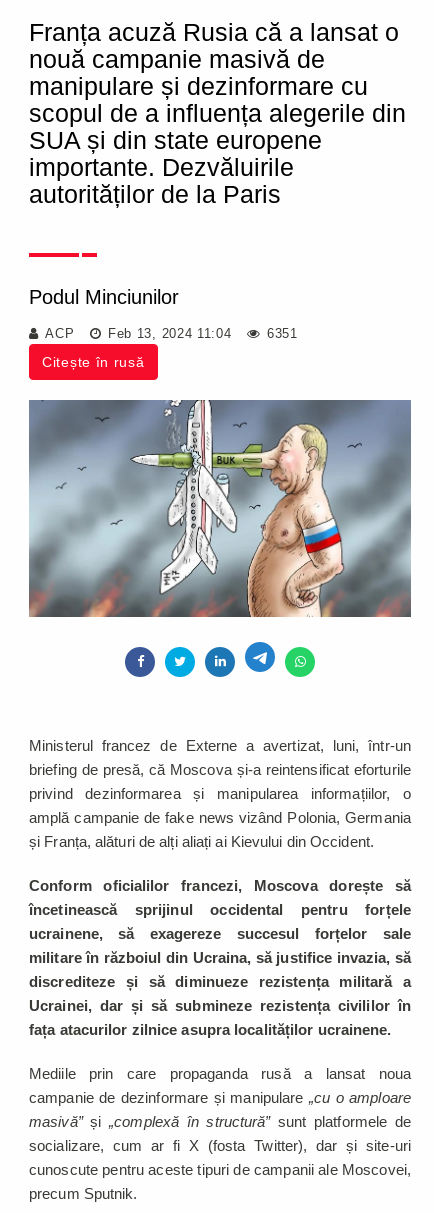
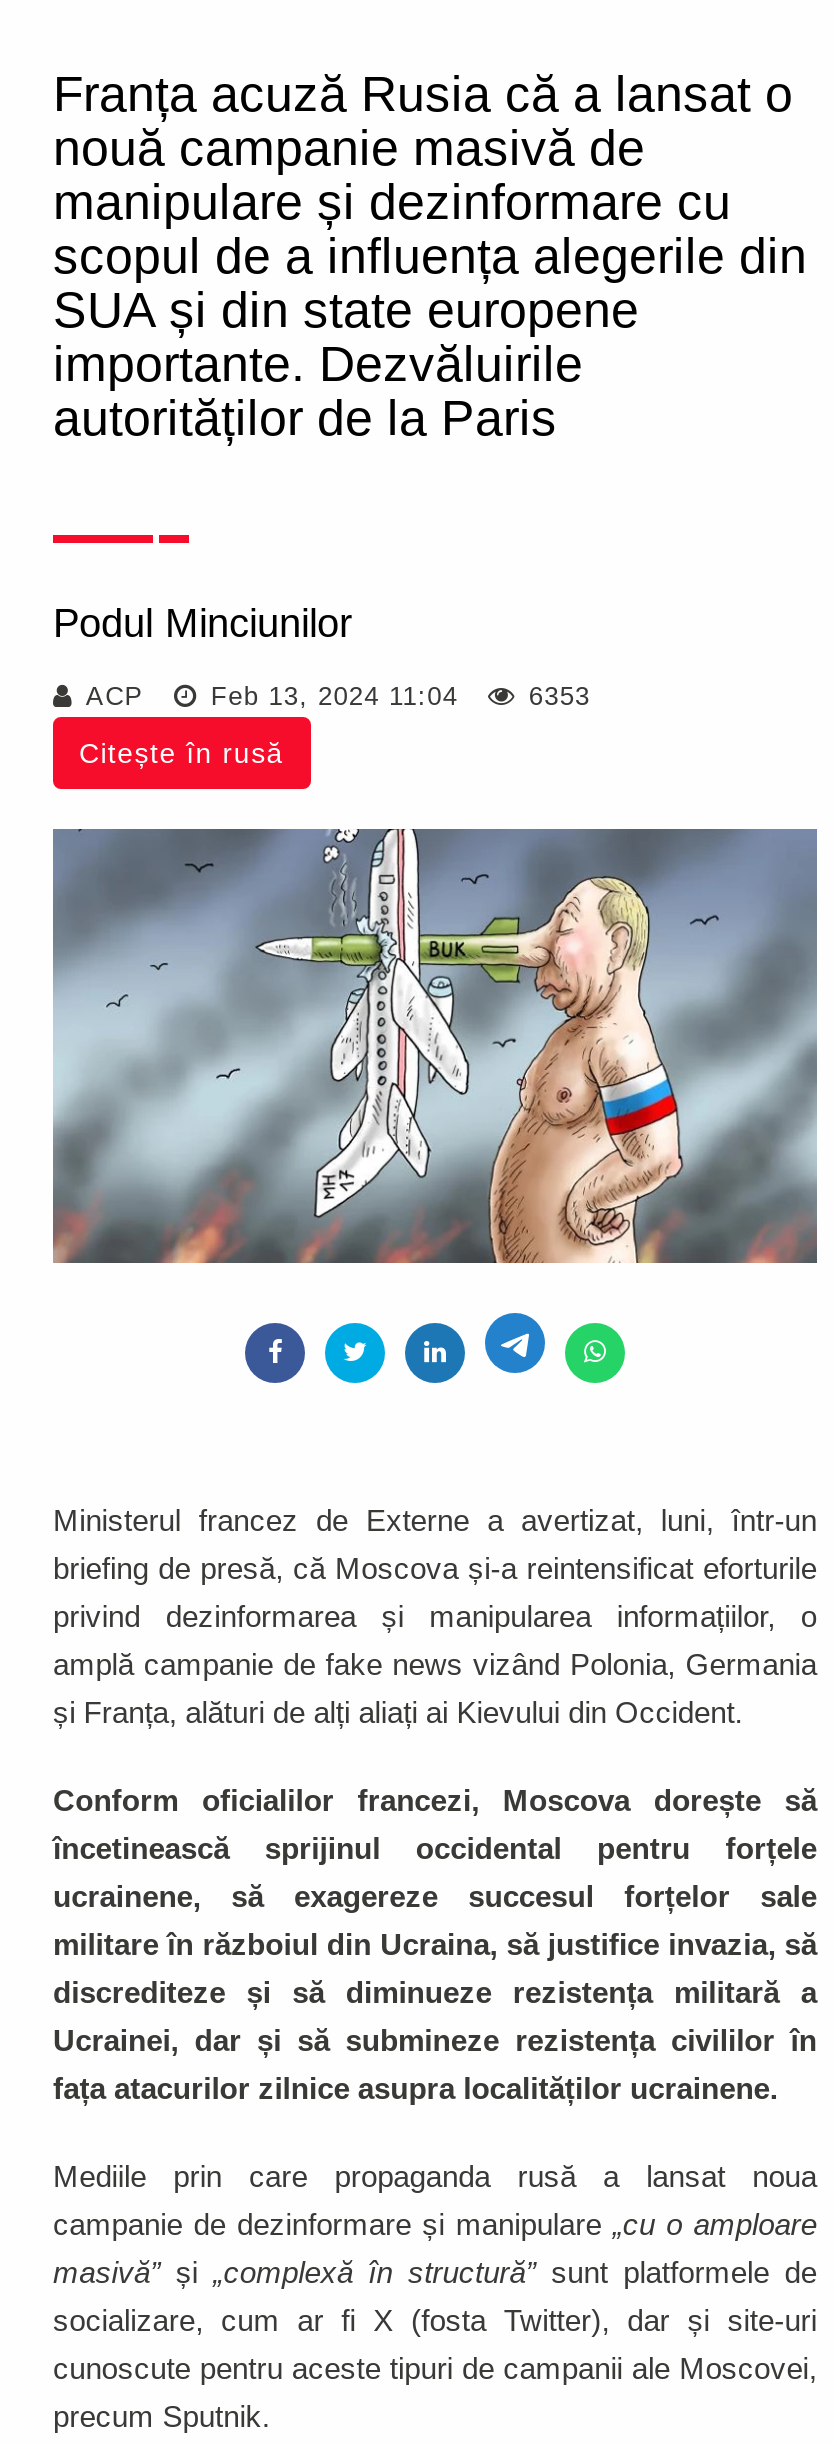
[262,326,298,341] 6351 -> [519,681,590,711] 6353

